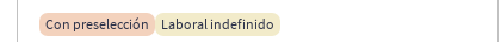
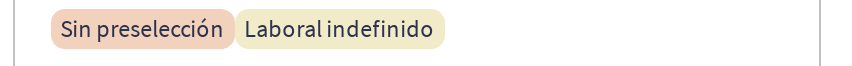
[45,15,149,32] Con preselección -> [60,14,224,44] Sin preselección

